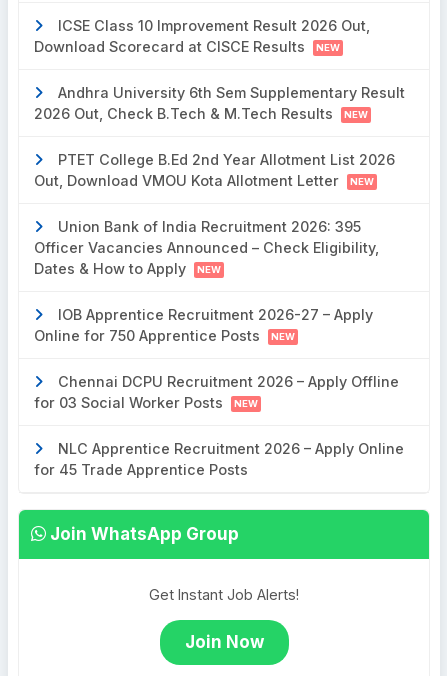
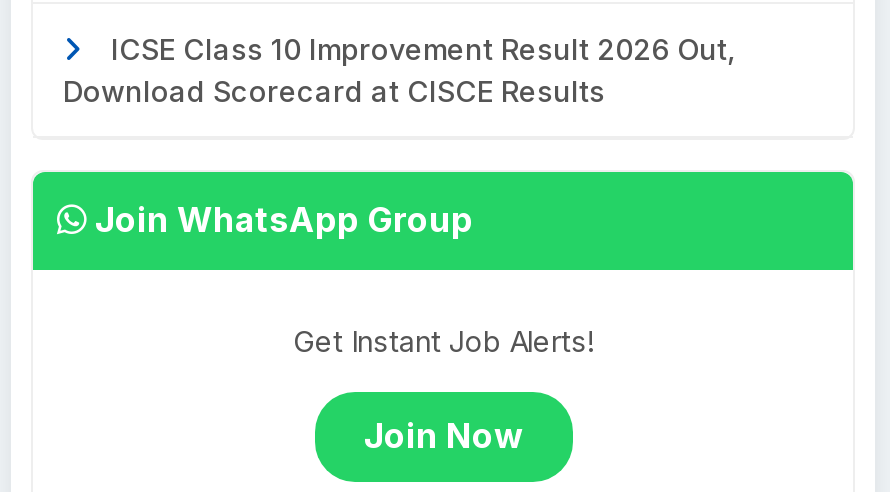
[34,42,405,477] NEW | Andhra University 6th Sem Supplementary Result | 2026 Out, Check B.Tech & M.Tech Results | NEW | PTET College B.Ed 2nd Year Allotment List 2026 | Out, Download VMOU Kota Allotment Letter | NEW | Union Bank of India Recruitment 2026: 395 | Officer Vacancies Announced – Check Eligibility, | Dates & How to Apply | NEW | IOB Apprentice Recruitment 2026-27 – Apply | Online for 750 Apprentice Posts | NEW | Chennai DCPU Recruitment 2026 – Apply Offline | for 03 Social Worker Posts | NEW | NLC Apprentice Recruitment 2026 – Apply Online | for 45 Trade Apprentice Posts -> none

